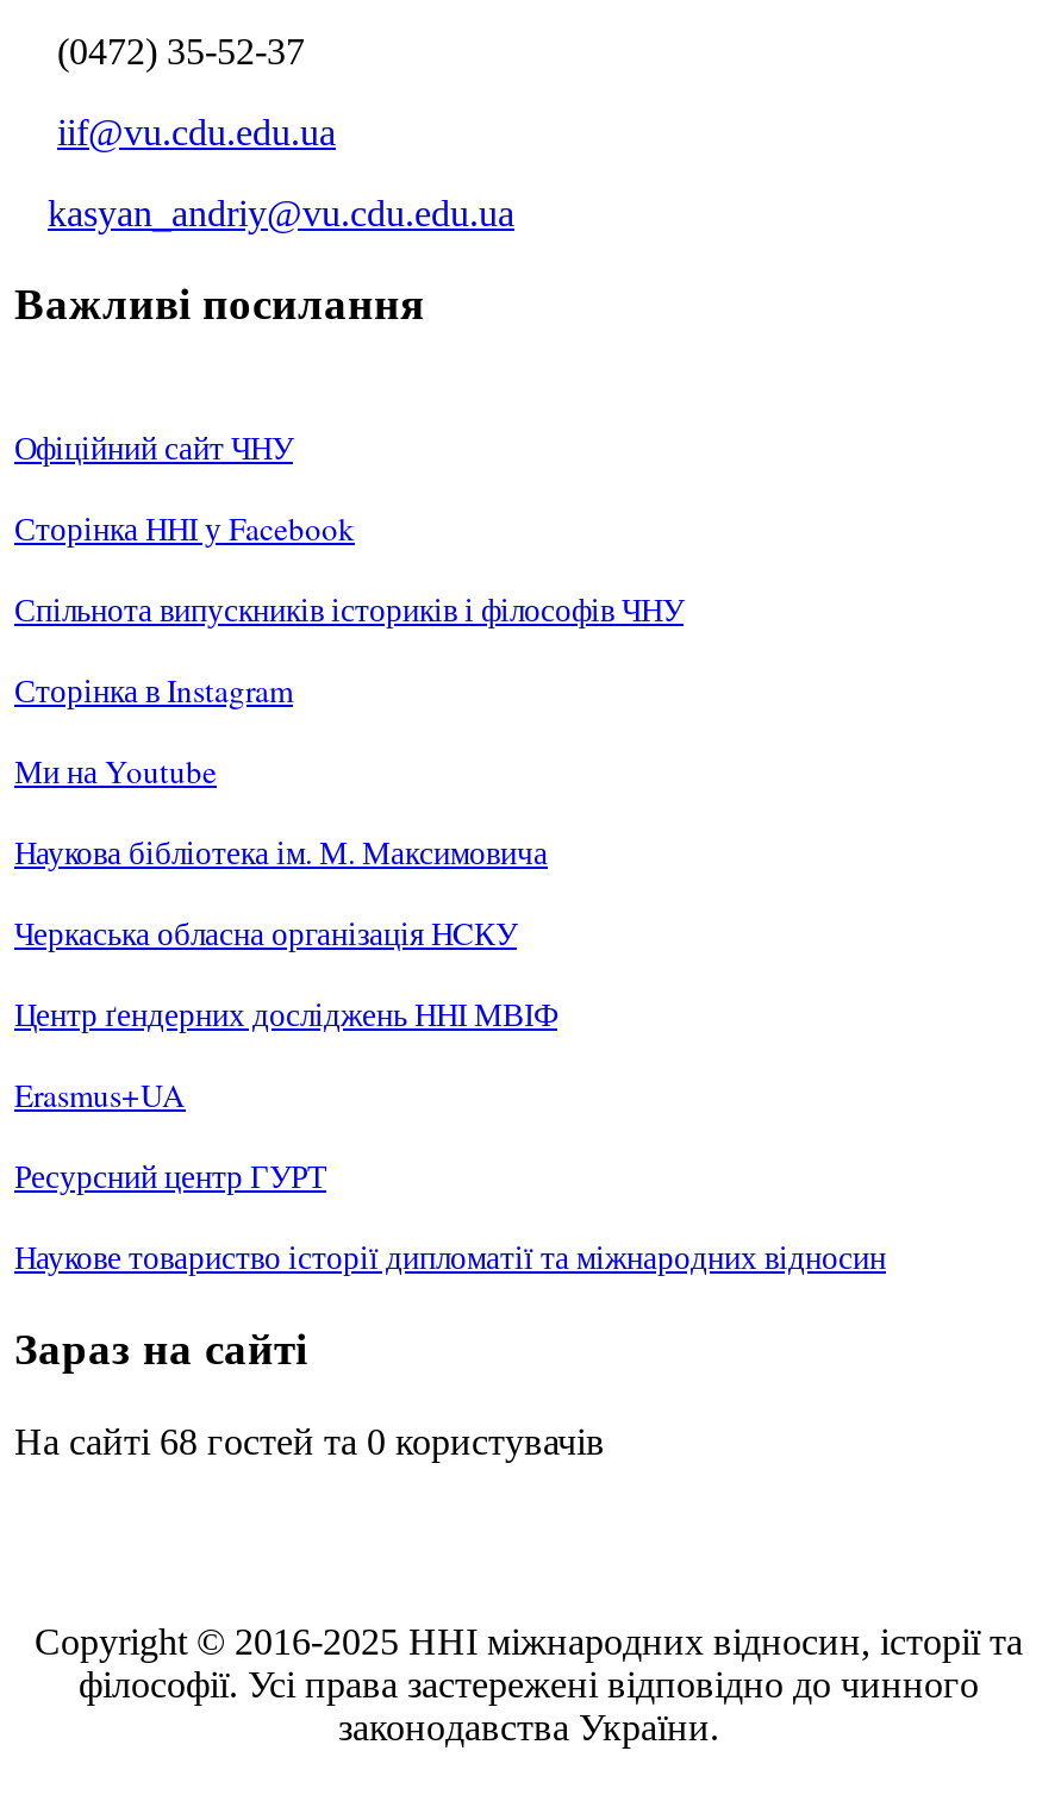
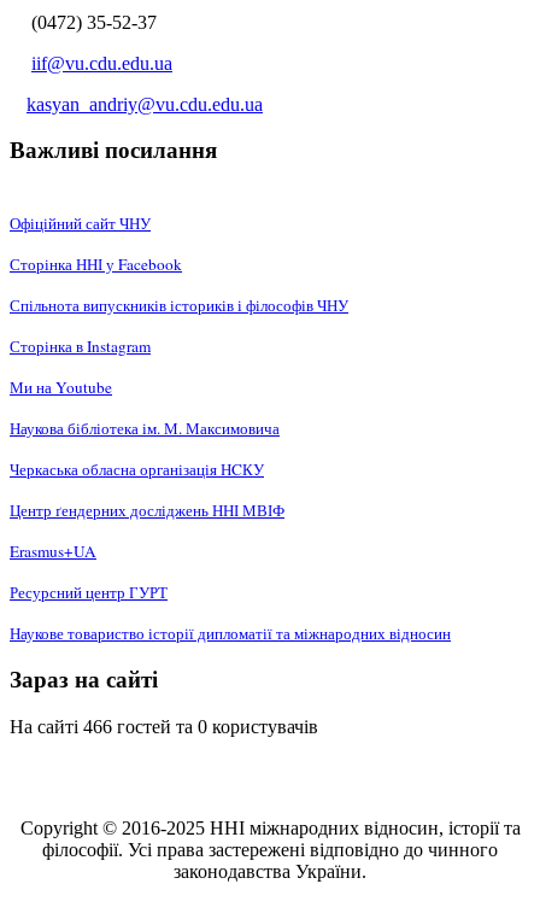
[14,1420,605,1461] На сайті 68 гостей та 0 користувачів -> [10,716,318,736] На сайті 466 гостей та 0 користувачів

